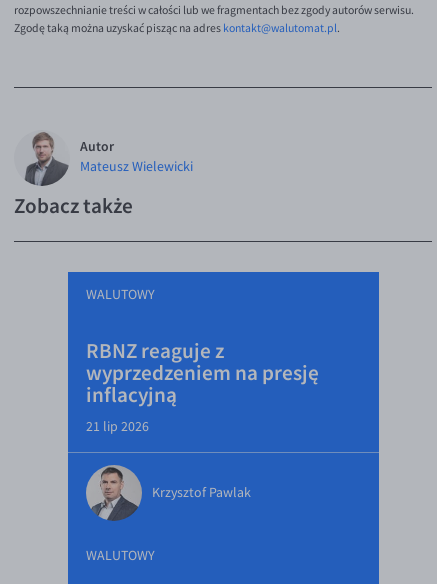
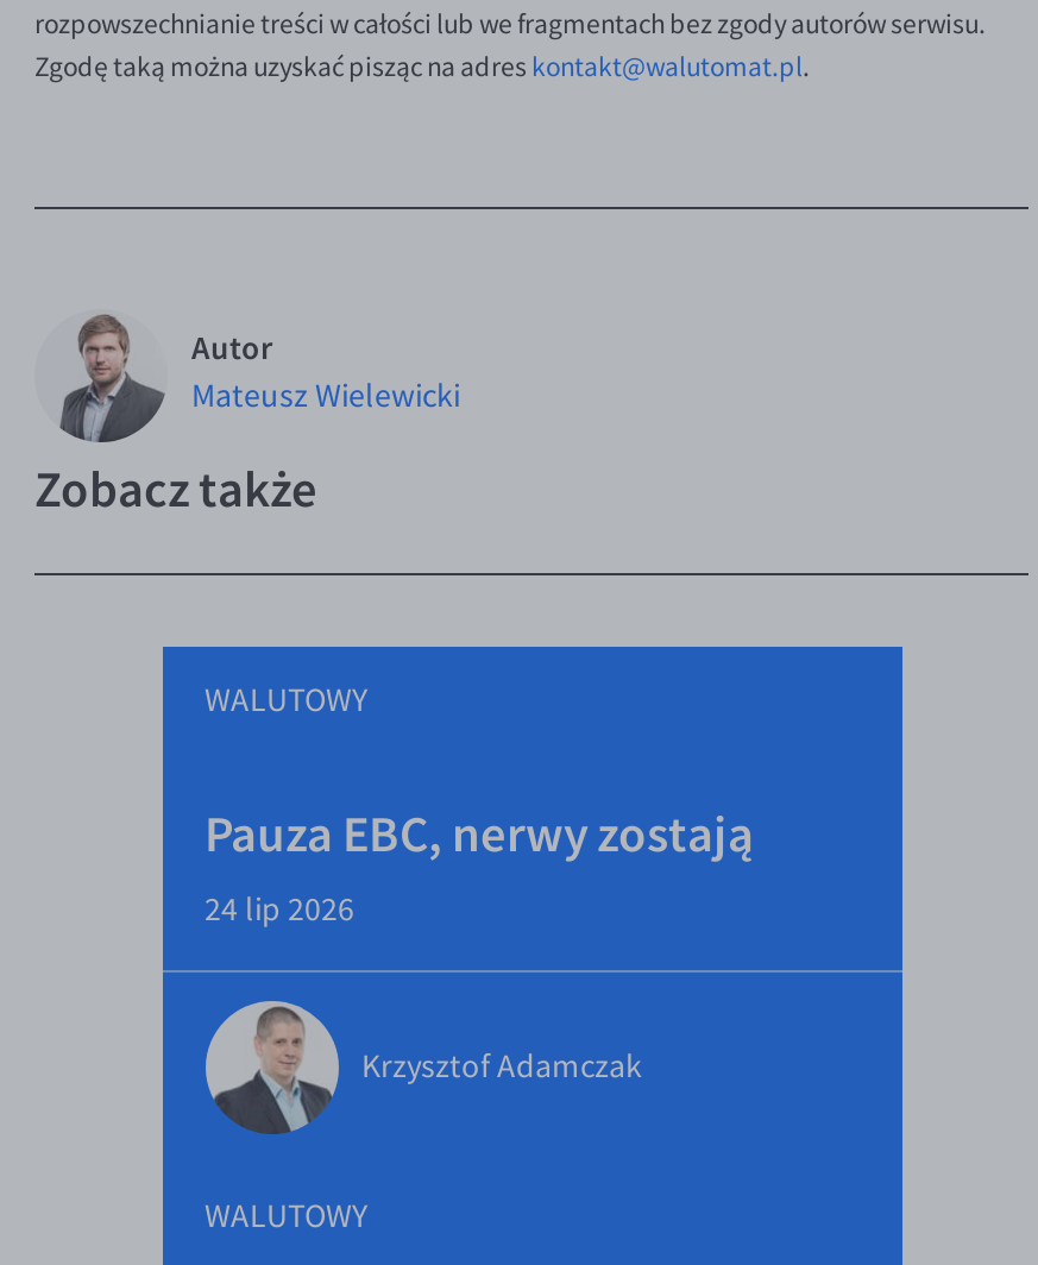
[85,337,318,435] RBNZ reaguje z | wyprzedzeniem na presję | inflacyjną | 21 lip 2026 -> [205,801,754,930] Pauza EBC, nerwy zostają | 24 lip 2026
[89,466,250,520] [image] | Krzysztof Pawlak -> [213,1046,642,1132] [image] | Krzysztof Adamczak

